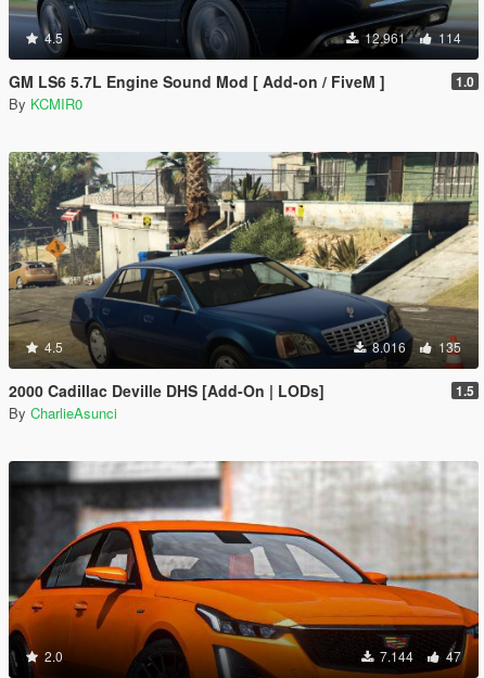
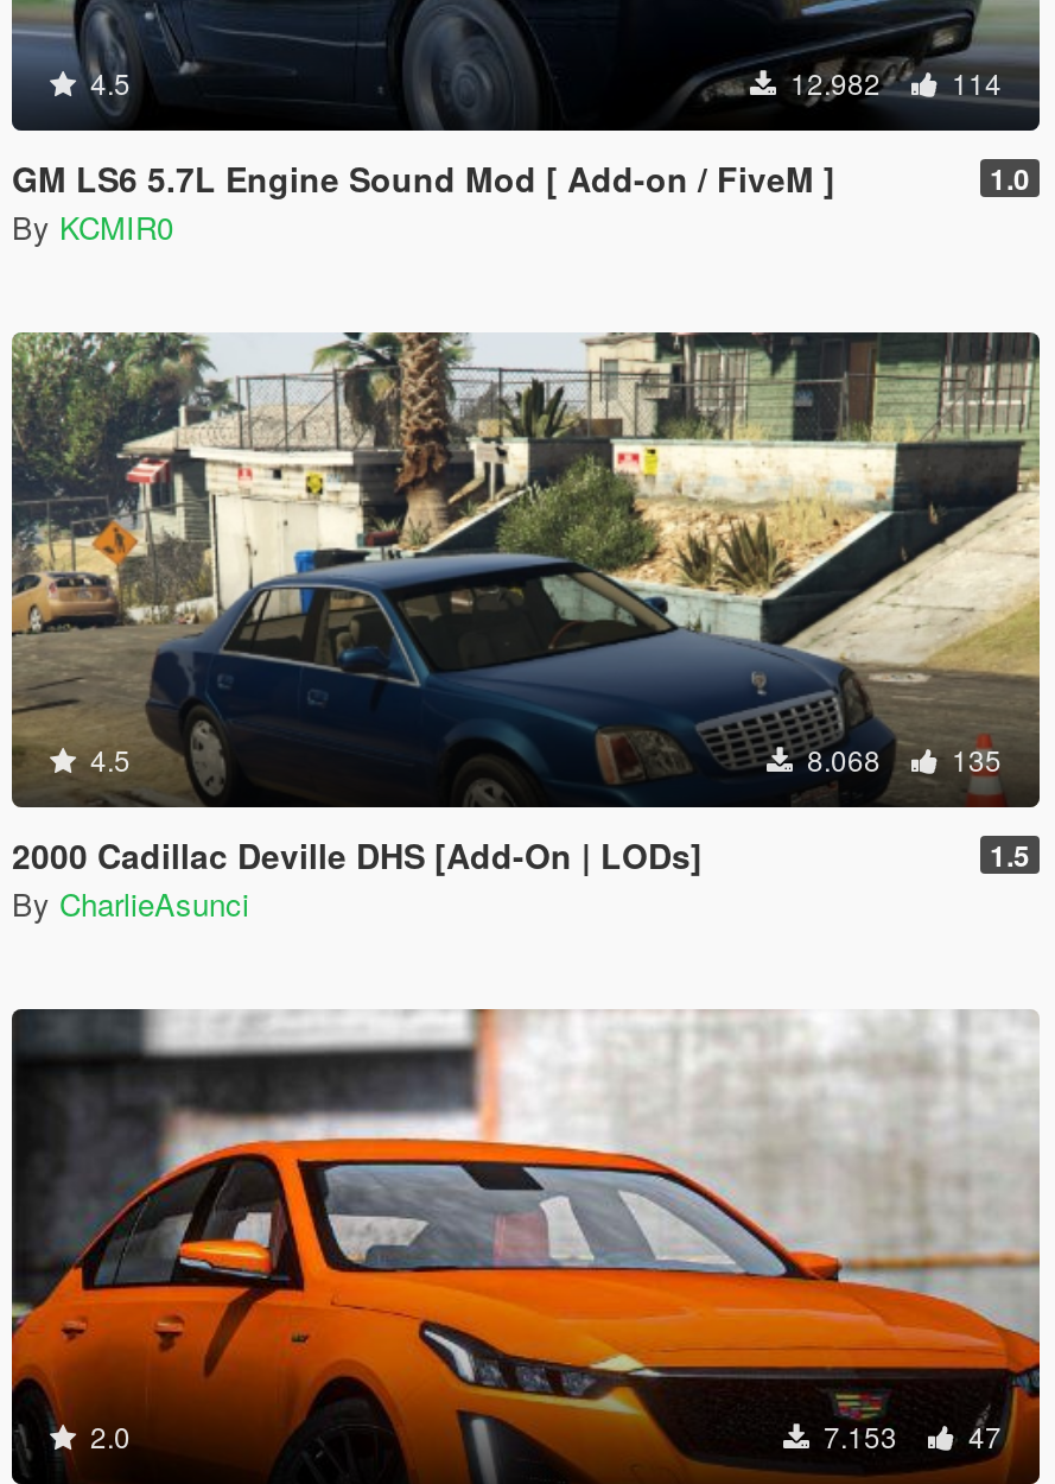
[361,28,461,47] 12.961 114 -> [783,62,1002,102] 12.982 114
[369,337,461,356] 8.016 135 -> [800,738,1002,779] 8.068 135
[377,647,461,665] 7.144 47 -> [816,1415,1002,1456] 7.153 47

